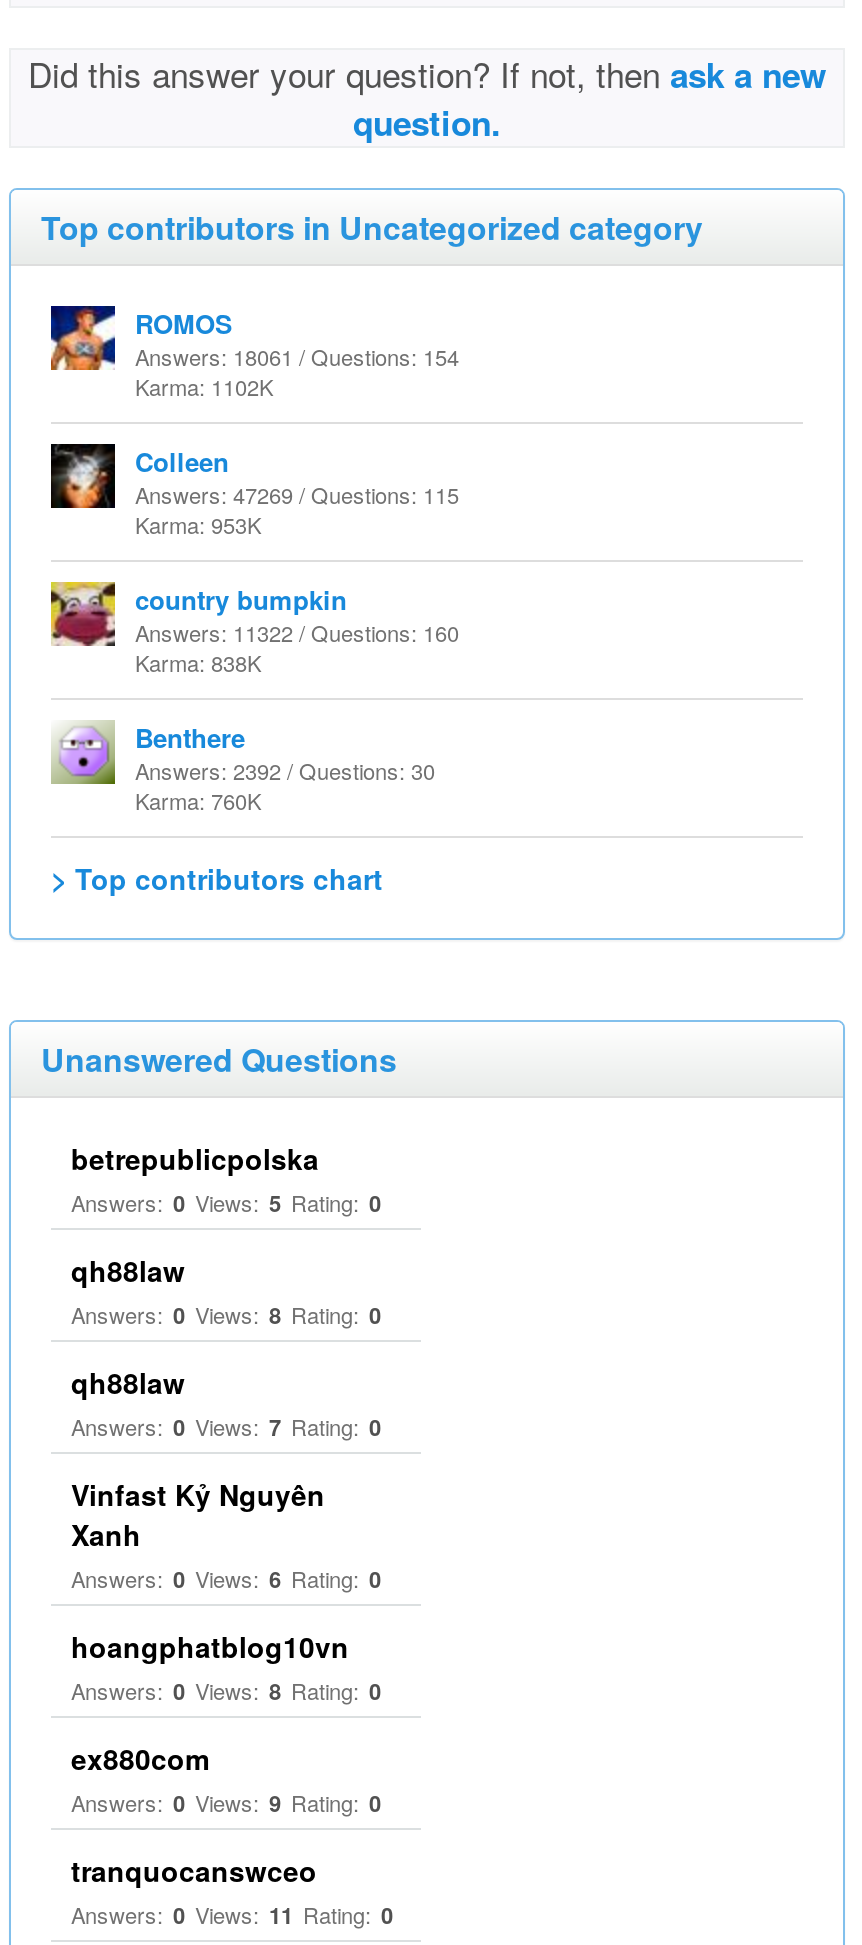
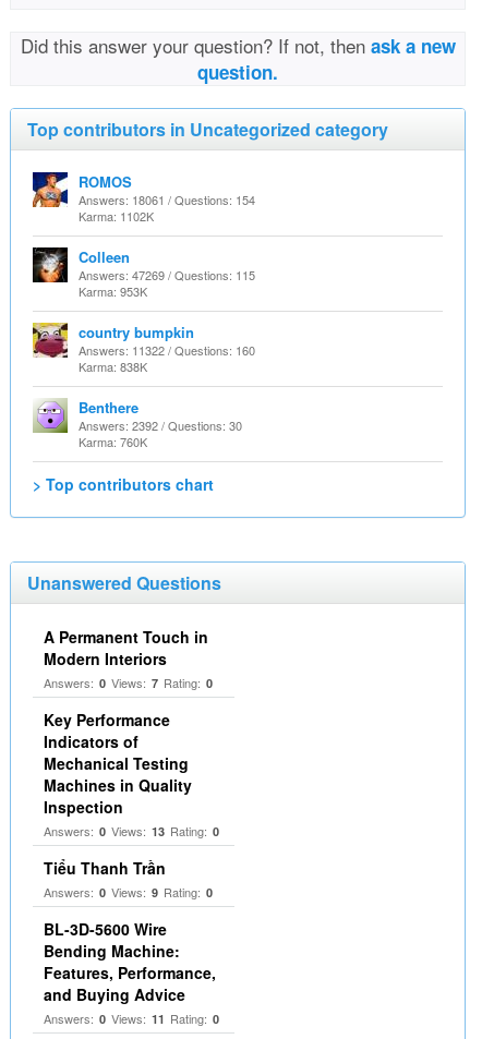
[71,1138,381,1402] betrepublicpolska | Answers: 0 Views: 5 Rating: 0 | qh88law | Answers: 0 Views: 8 Rating: 0 | qh88law -> [44,626,208,669] A Permanent Touch in | Modern Interiors
moved [71,1410,381,1442] -> [44,674,213,691]: Answers: 0 Views: 7 Rating: 0
[71,1474,381,1778] Vinfast Kỷ Nguyên | Xanh | Answers: 0 Views: 6 Rating: 0 | hoangphatblog10vn | Answers: 0 Views: 8 Rating: 0 | ex880com -> [44,709,219,879] Key Performance | Indicators of | Mechanical Testing | Machines in Quality | Inspection | Answers: 0 Views: 13 Rating: 0 | Tiểu Thanh Trần
moved [71,1786,381,1818] -> [44,883,213,901]: Answers: 0 Views: 9 Rating: 0
[71,1850,317,1890] tranquocanswceo -> [44,918,216,1005] BL-3D-5600 Wire | Bending Machine: | Features, Performance, | and Buying Advice

